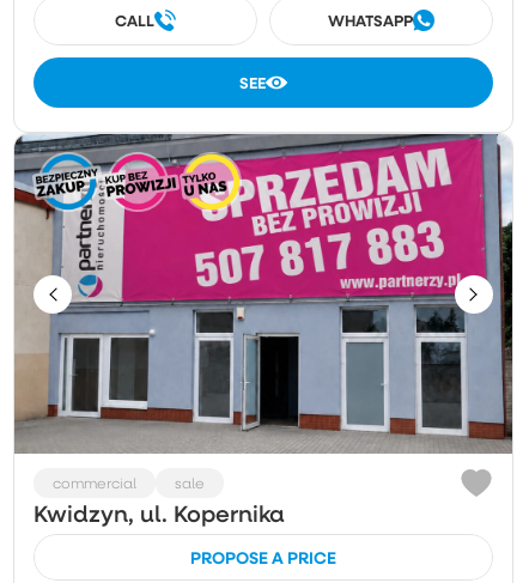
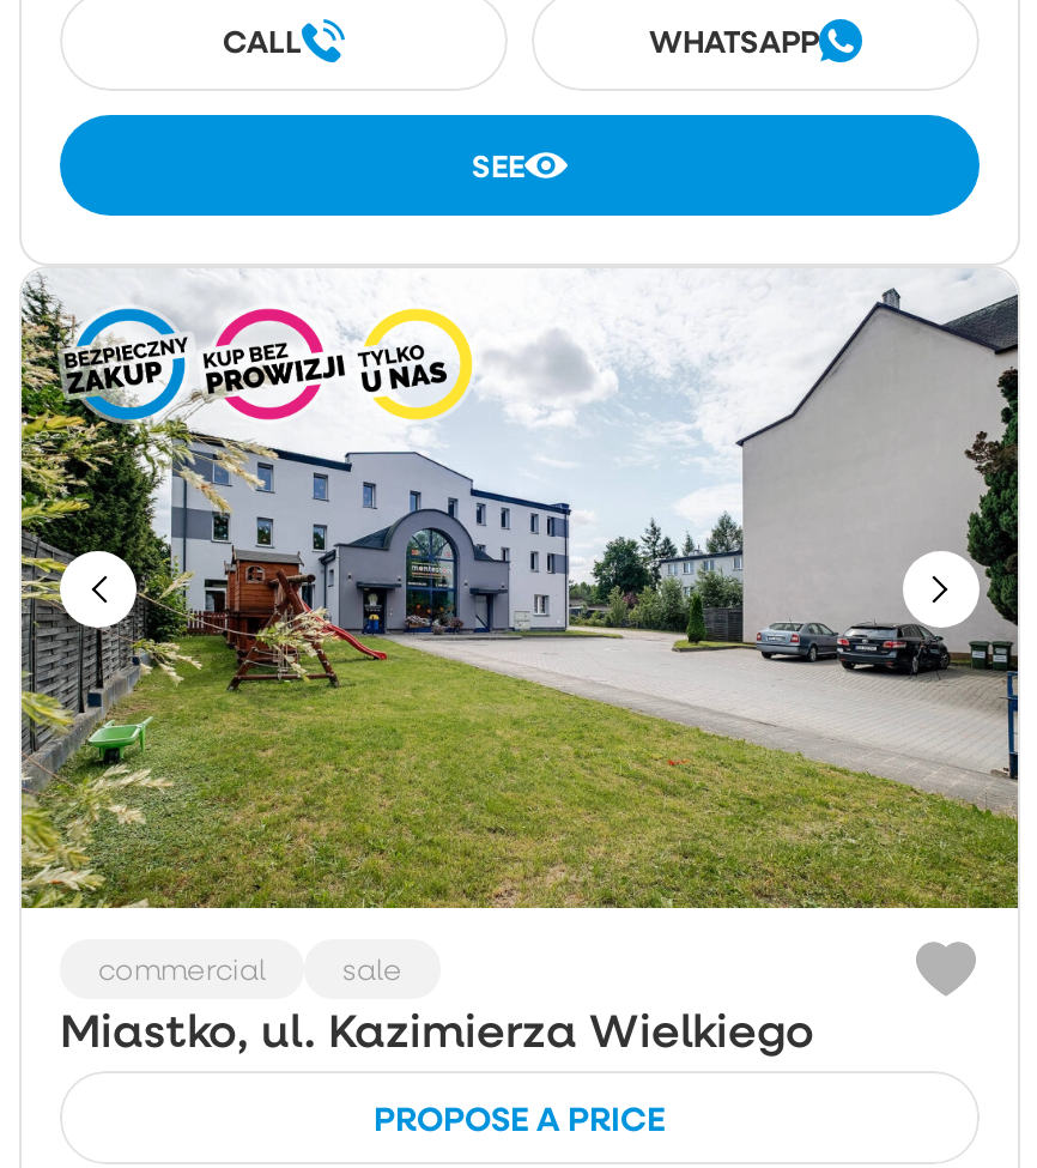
[13,133,512,528] [image] | Kwidzyn, ul. Kopernika -> [22,268,1020,1058] [image] | Miastko, ul. Kazimierza Wielkiego

